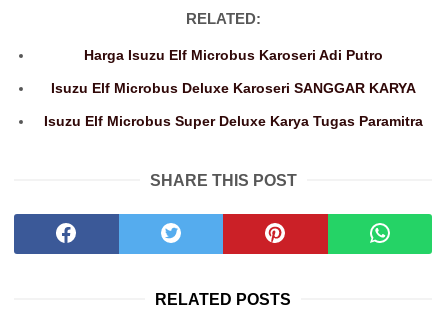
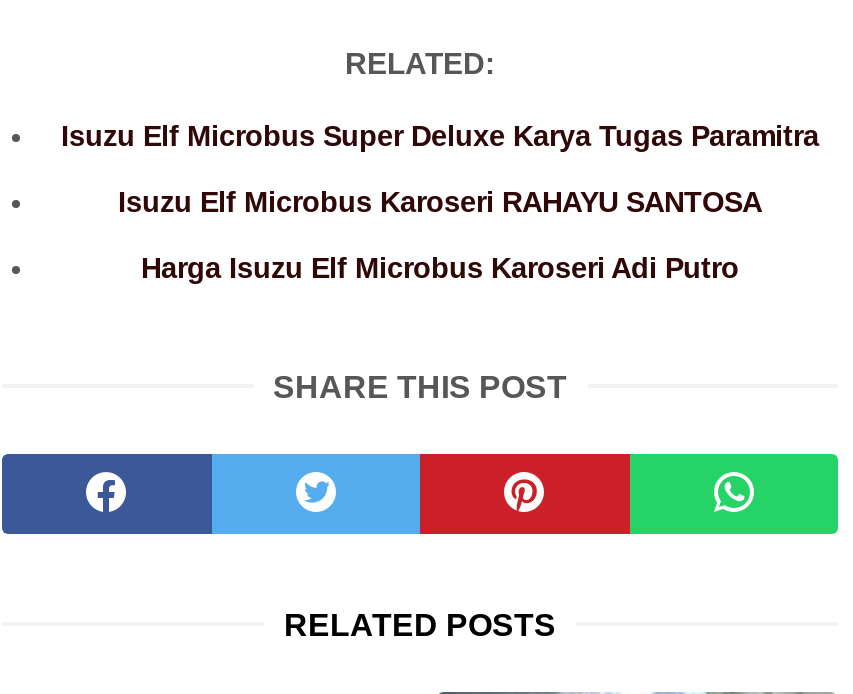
none -> [118,186,762,218] Isuzu Elf Microbus Karoseri RAHAYU SANTOSA
moved [83,47,382,63] -> [141,251,739,283]: Harga Isuzu Elf Microbus Karoseri Adi Putro
[50,80,415,96] Isuzu Elf Microbus Deluxe Karoseri SANGGAR KARYA -> none
moved [43,112,422,128] -> [61,120,819,152]: Isuzu Elf Microbus Super Deluxe Karya Tugas Paramitra

